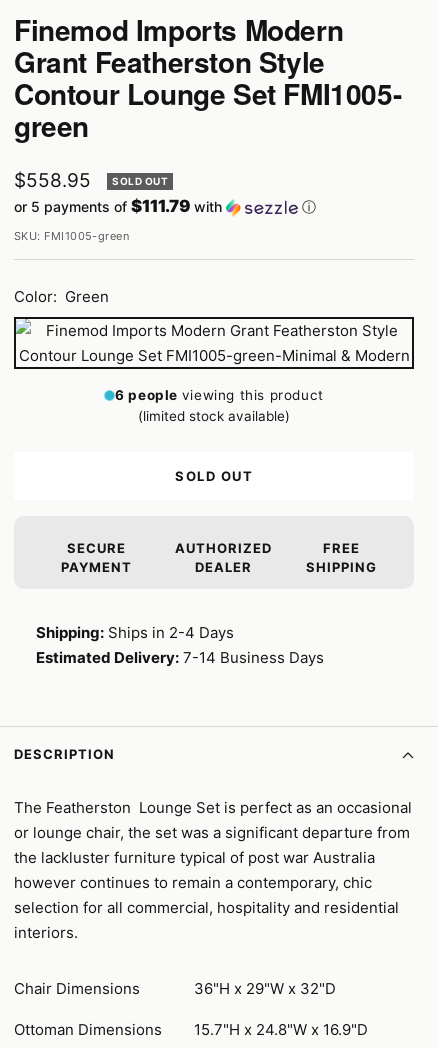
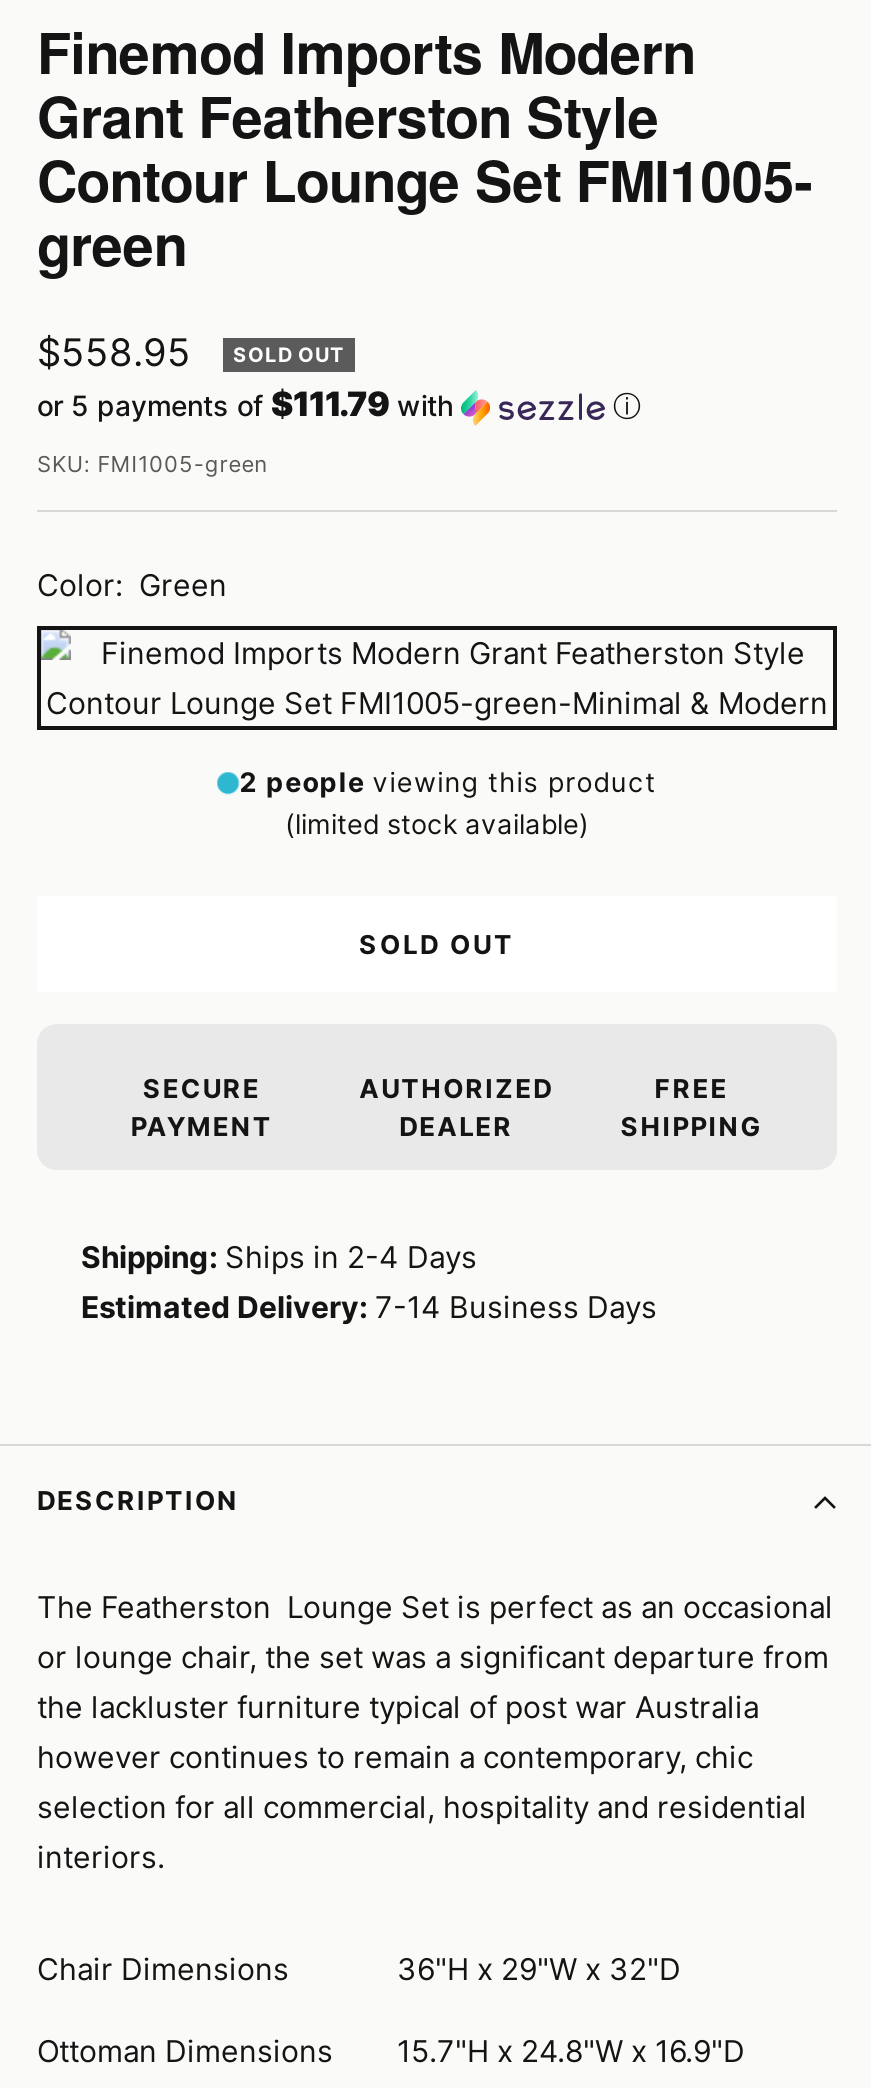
[115,387,324,403] 6 people viewing this product -> [240,766,656,798] 2 people viewing this product

